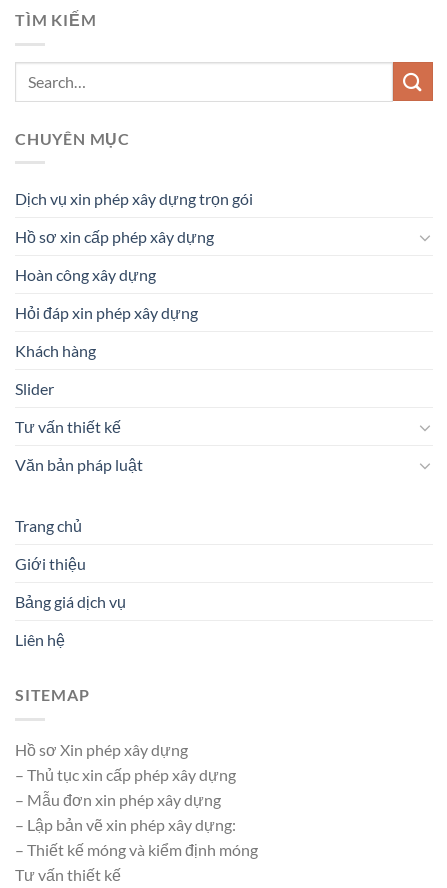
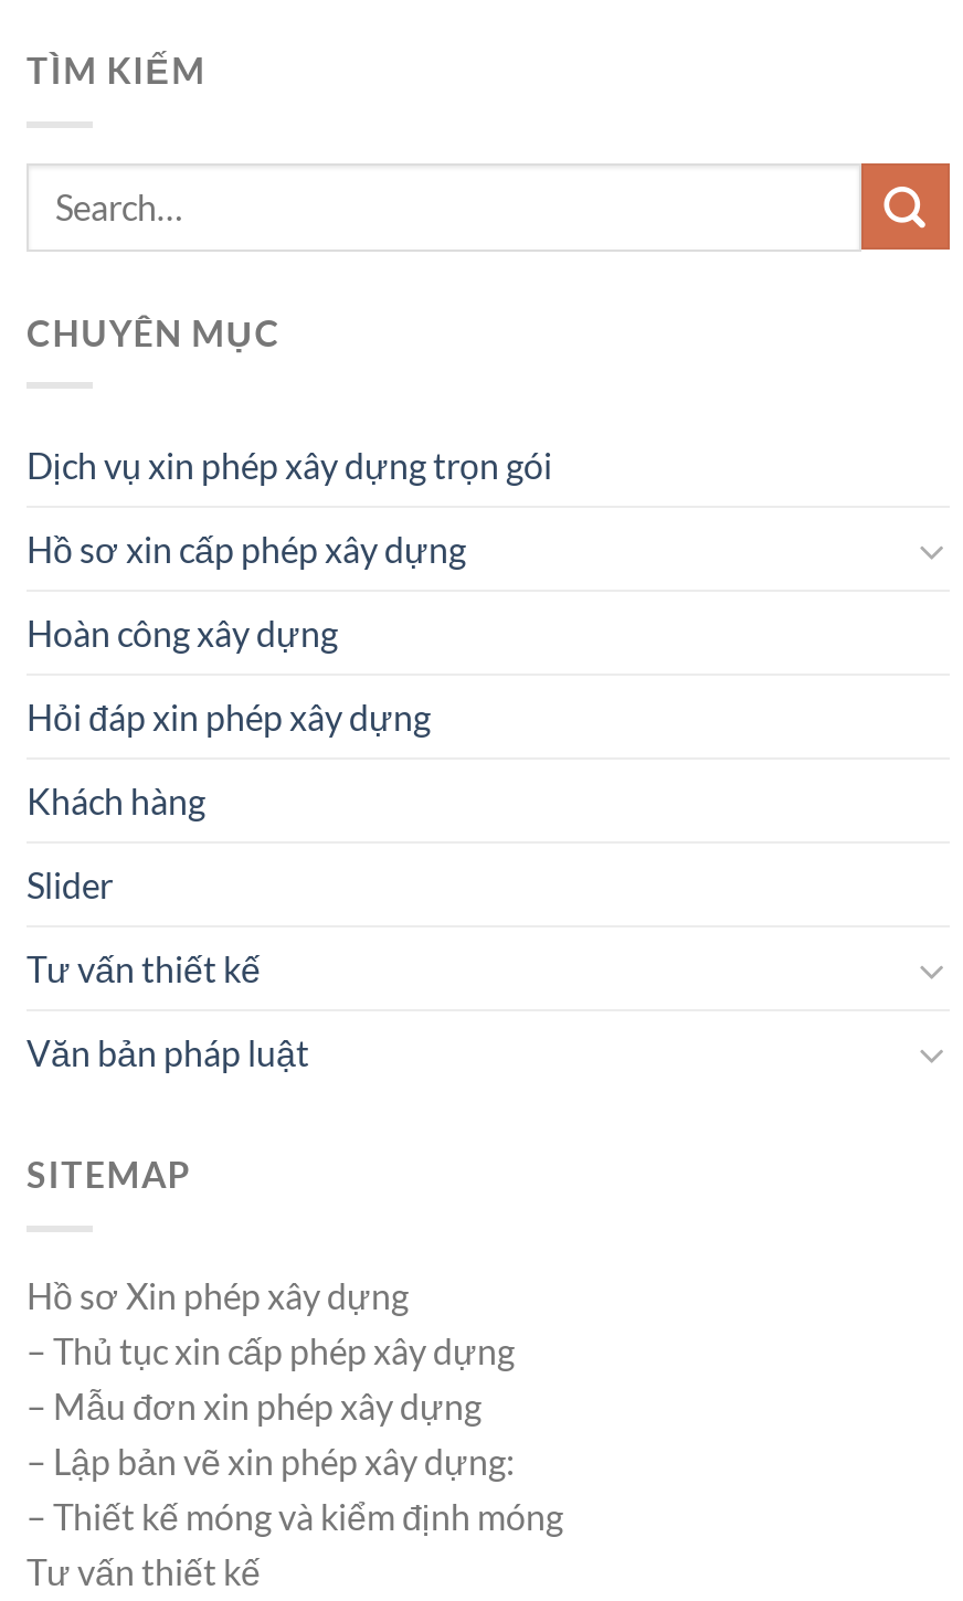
[15,516,126,649] Trang chủ | Giới thiệu | Bảng giá dịch vụ | Liên hệ -> none

